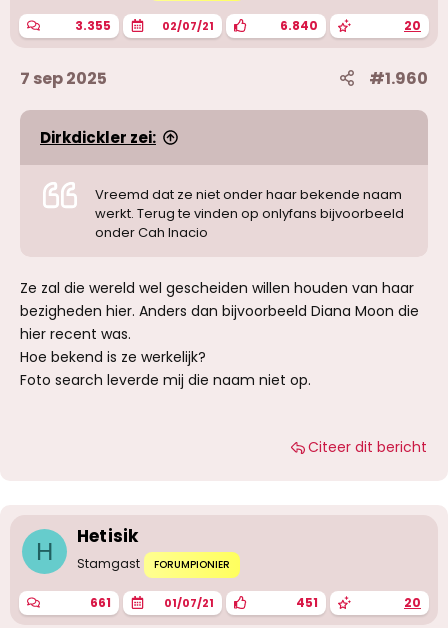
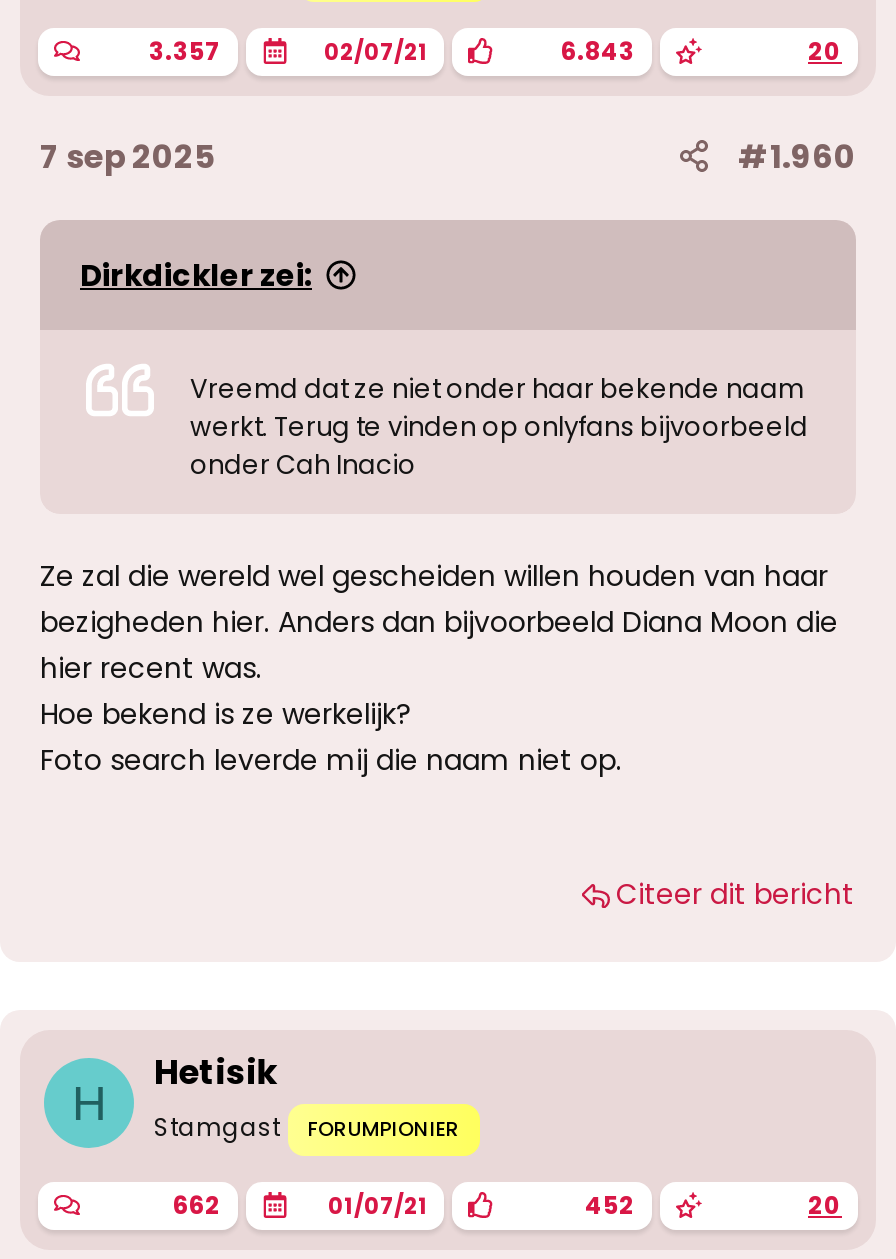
[74,17,110,34] 3.355 -> [149,34,221,68] 3.357
[279,17,317,34] 6.840 -> [561,34,635,68] 6.843
[89,594,110,611] 661 -> [173,1188,221,1222] 662
[295,594,317,611] 451 -> [585,1188,635,1222] 452

